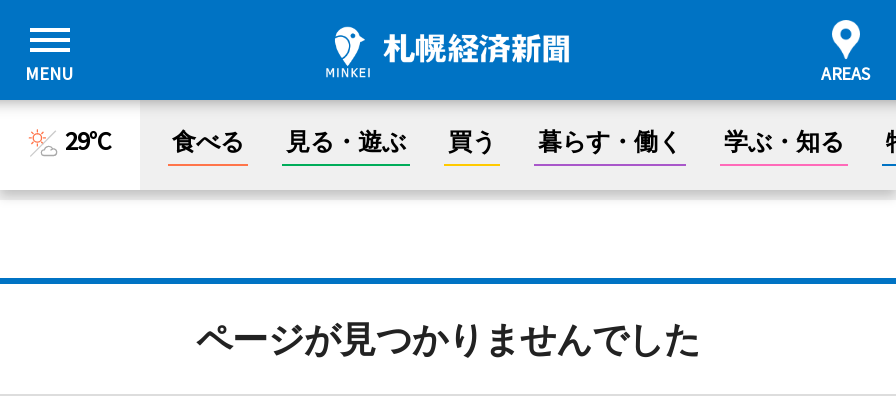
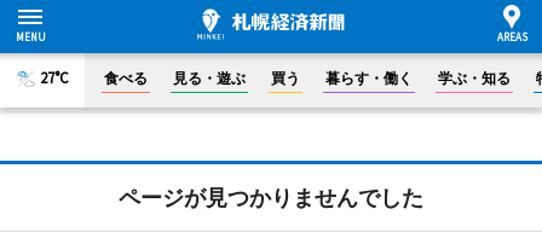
[65,125,113,159] 29°C -> [39,68,68,89] 27°C

